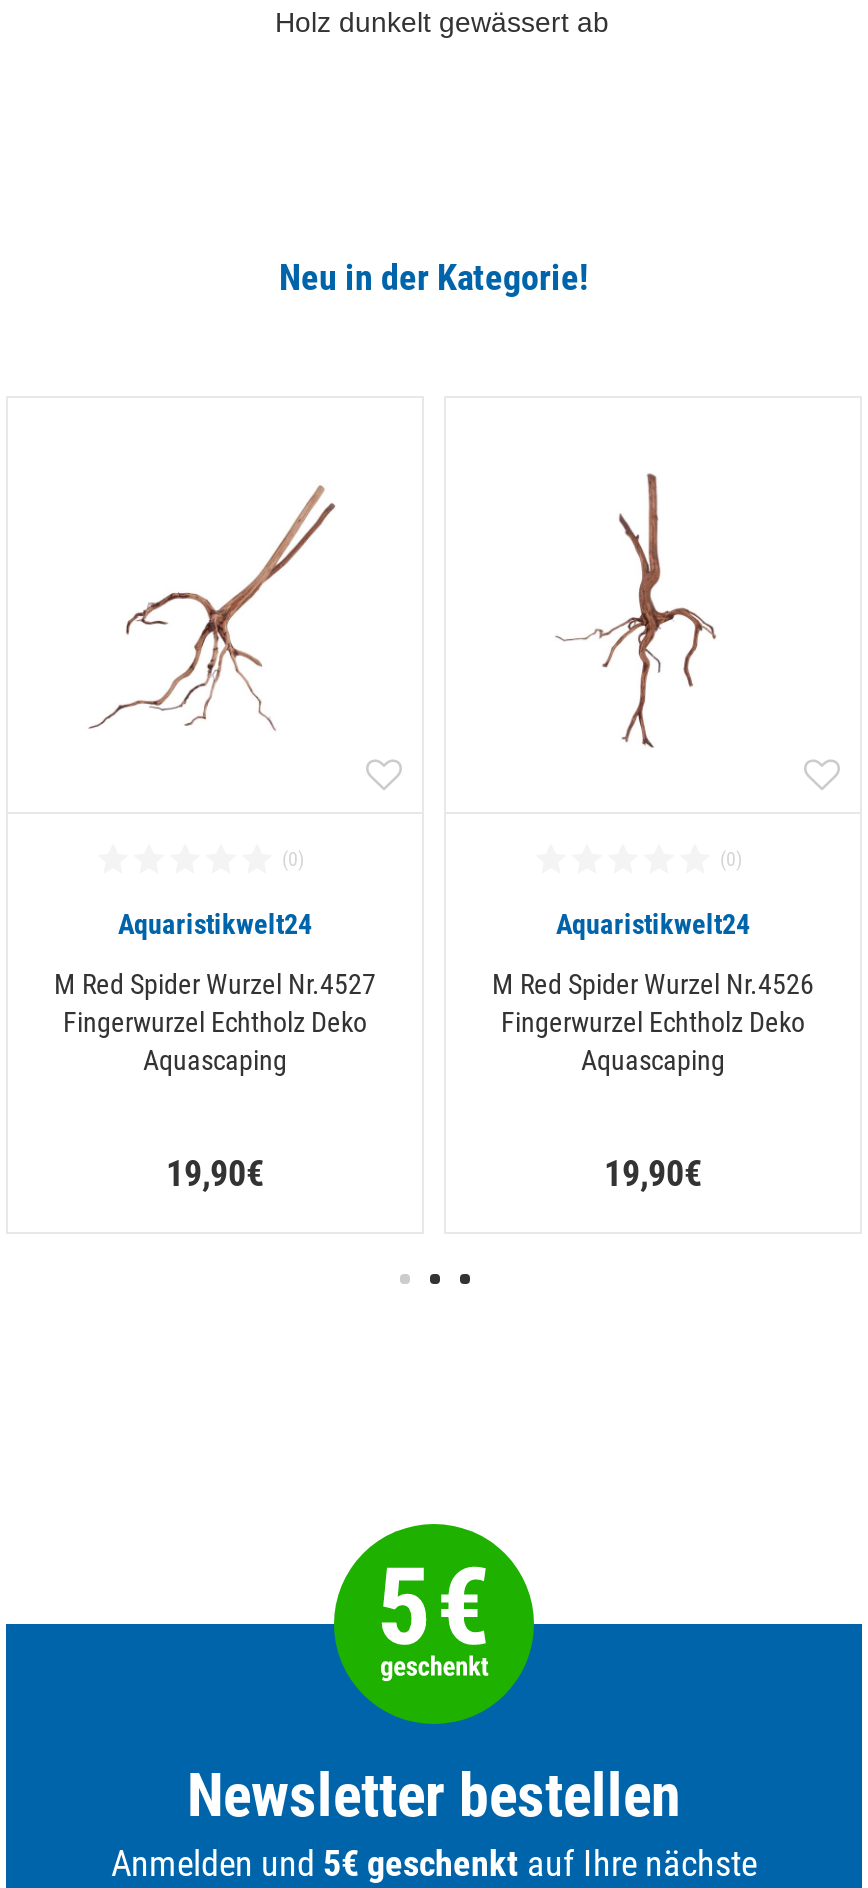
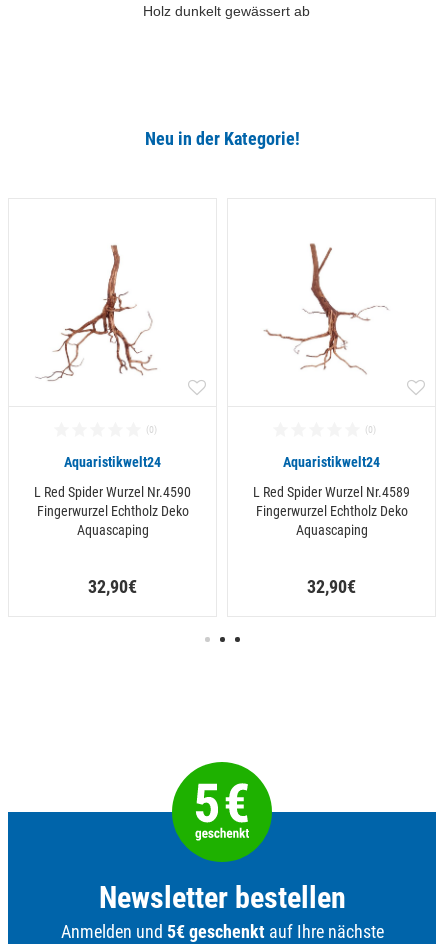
[522,472,726,748] [image] -> [264,237,385,374] [image]
[90,484,336,756] [image] -> [40,244,172,381] [image]
[54,968,376,1000] M Red Spider Wurzel Nr.4527 -> [34,484,191,500] L Red Spider Wurzel Nr.4590
[492,968,814,1000] M Red Spider Wurzel Nr.4526 -> [253,484,410,500] L Red Spider Wurzel Nr.4589
[166,1152,264,1194] 19,90€ -> [88,576,137,597] 32,90€
[604,1152,702,1194] 19,90€ -> [307,576,356,597] 32,90€

